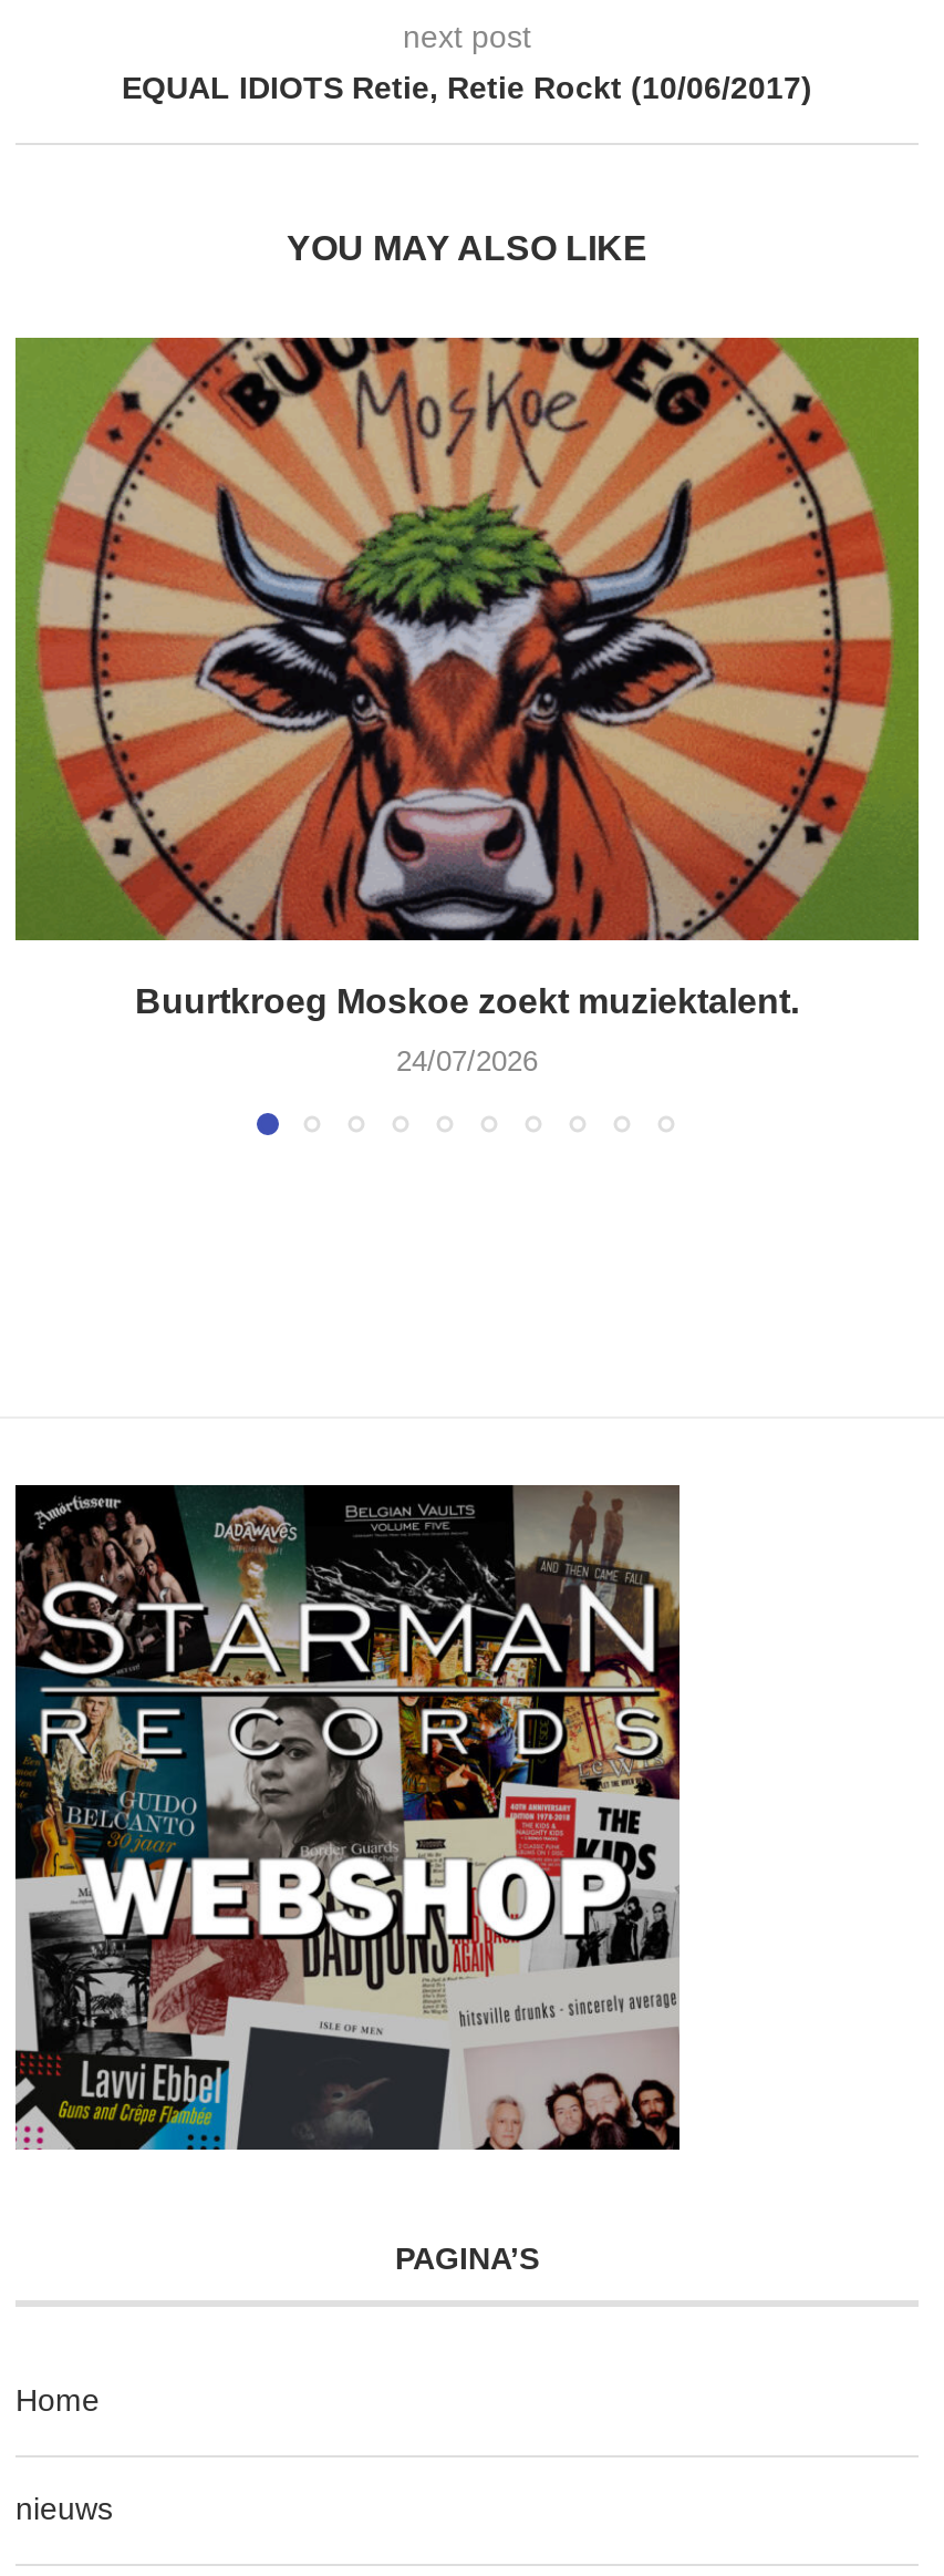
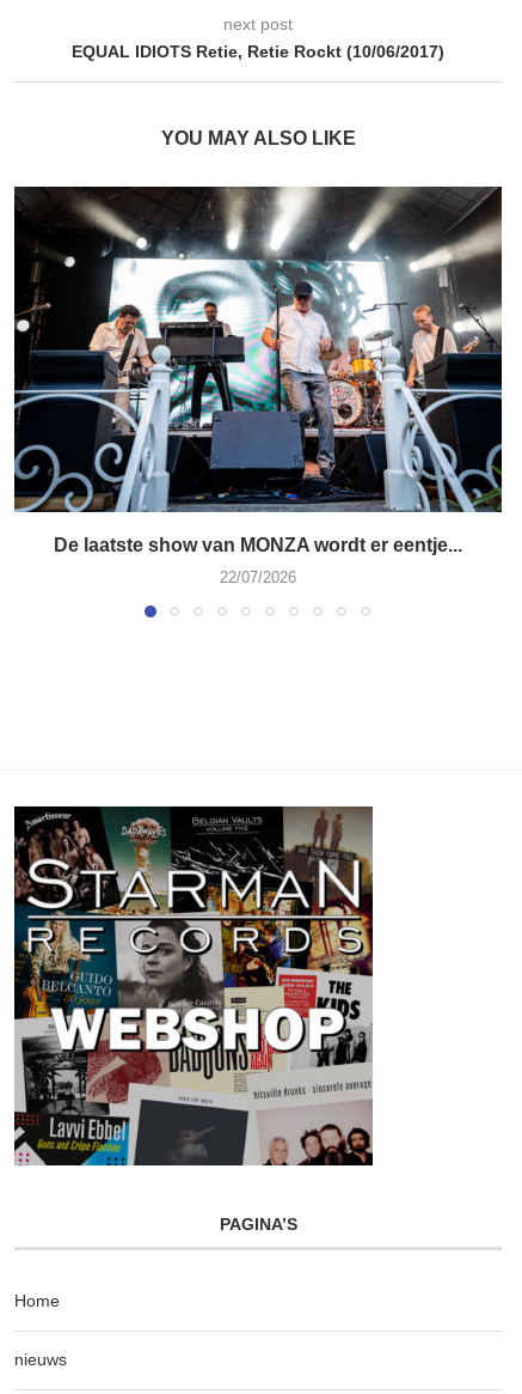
[13,336,921,1021] [image] | Buurtkroeg Moskoe zoekt muziektalent. -> [13,185,503,556] [image] | De laatste show van MONZA wordt er eentje...
[396,1045,538,1078] 24/07/2026 -> [220,569,296,587] 22/07/2026

